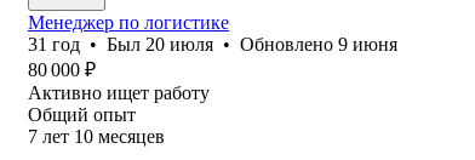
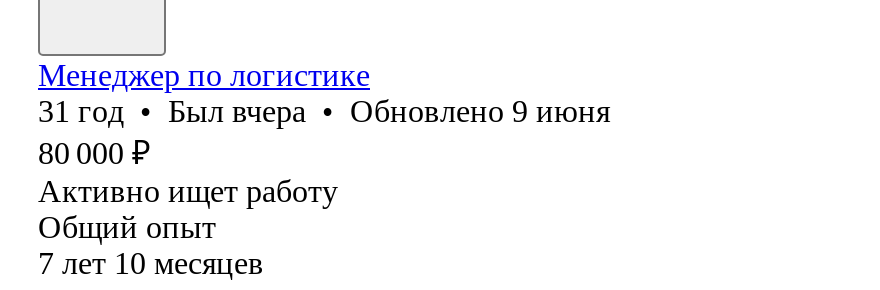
[28,34,397,54] 31 год • Был 20 июля • Обновлено 9 июня -> [38,94,610,128] 31 год • Был вчера • Обновлено 9 июня

